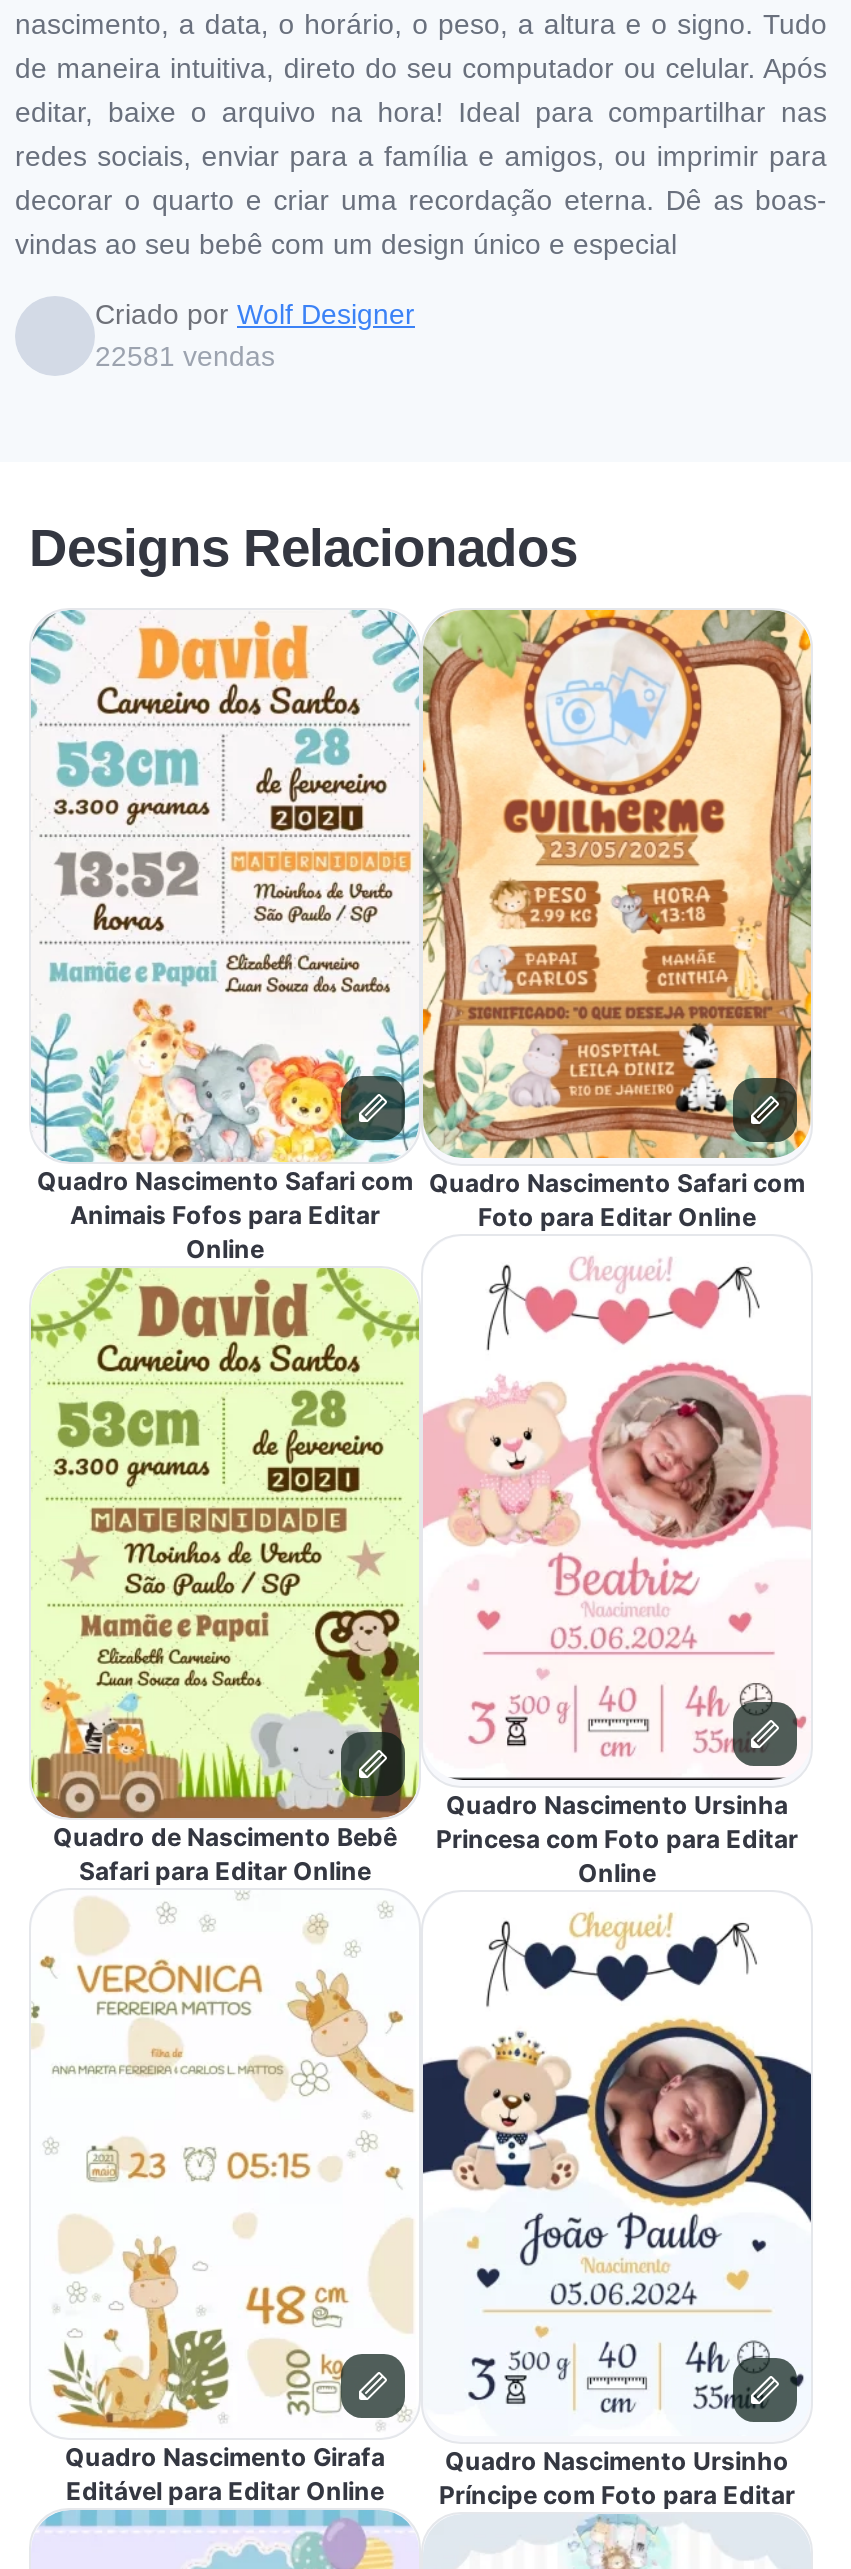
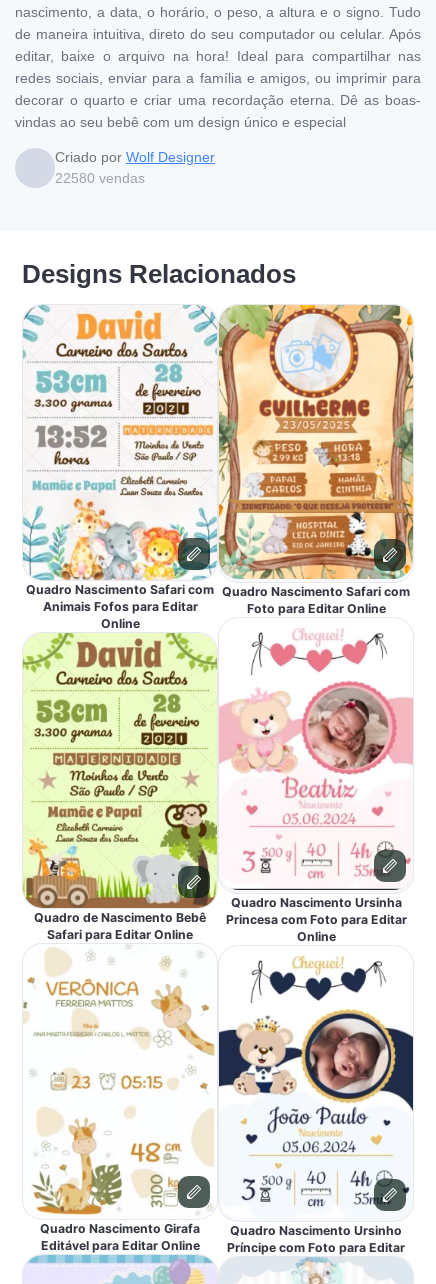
[95,341,275,373] 22581 vendas -> [55,170,145,186] 22580 vendas

